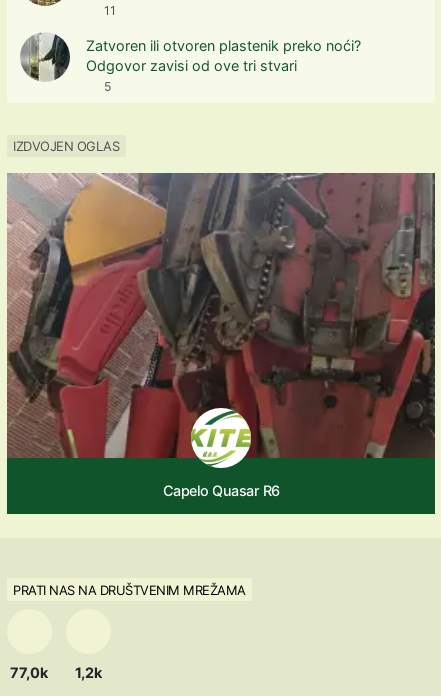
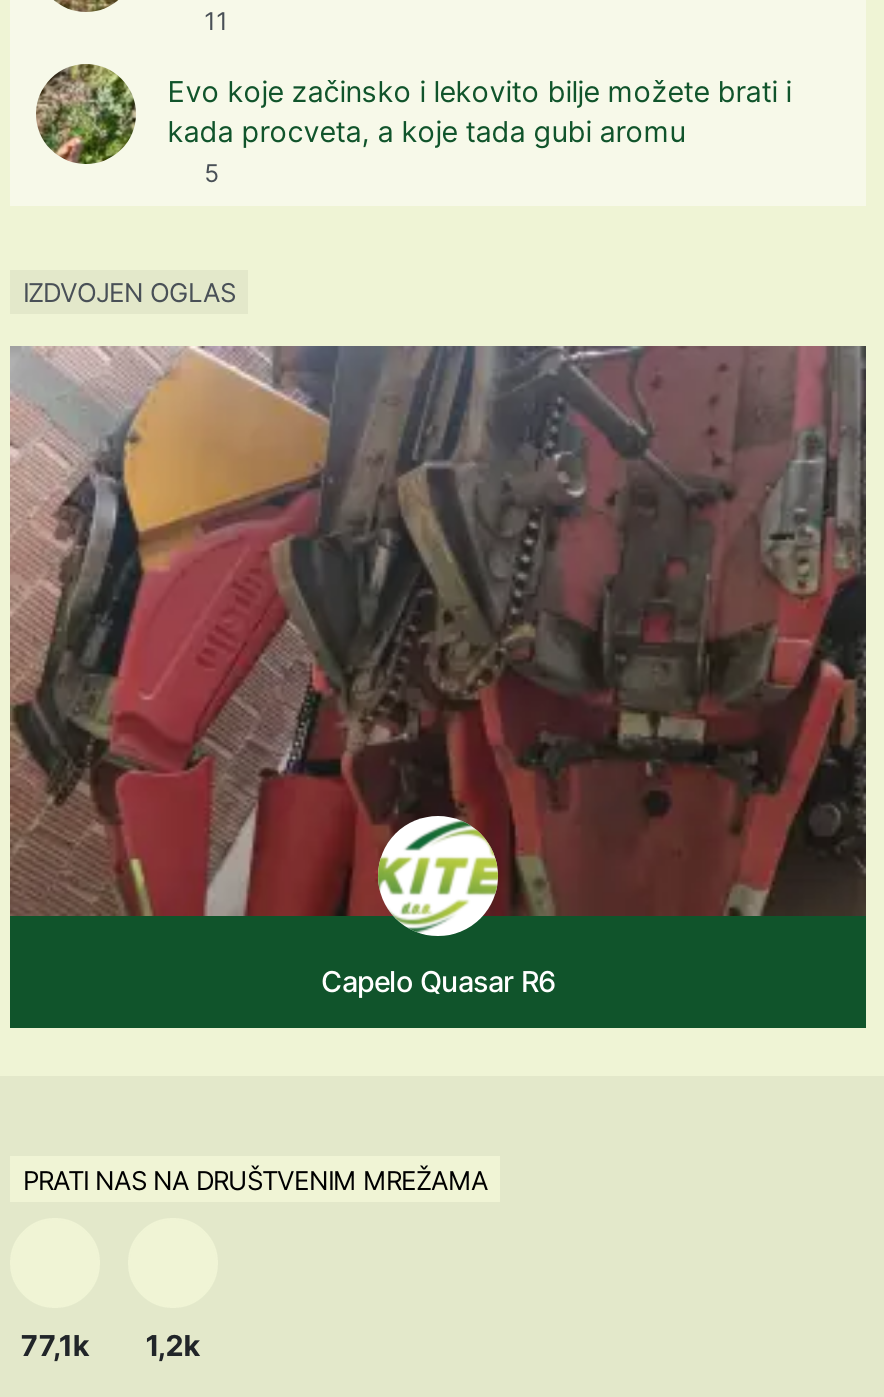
[21,32,361,82] [image] | Zatvoren ili otvoren plastenik preko noći? | Odgovor zavisi od ove tri stvari -> [36,62,792,166] [image] | Evo koje začinsko i lekovito bilje možete brati i | kada procveta, a koje tada gubi aromu
[10,663,102,680] 77,0k 1,2k -> [21,1327,199,1361] 77,1k 1,2k

